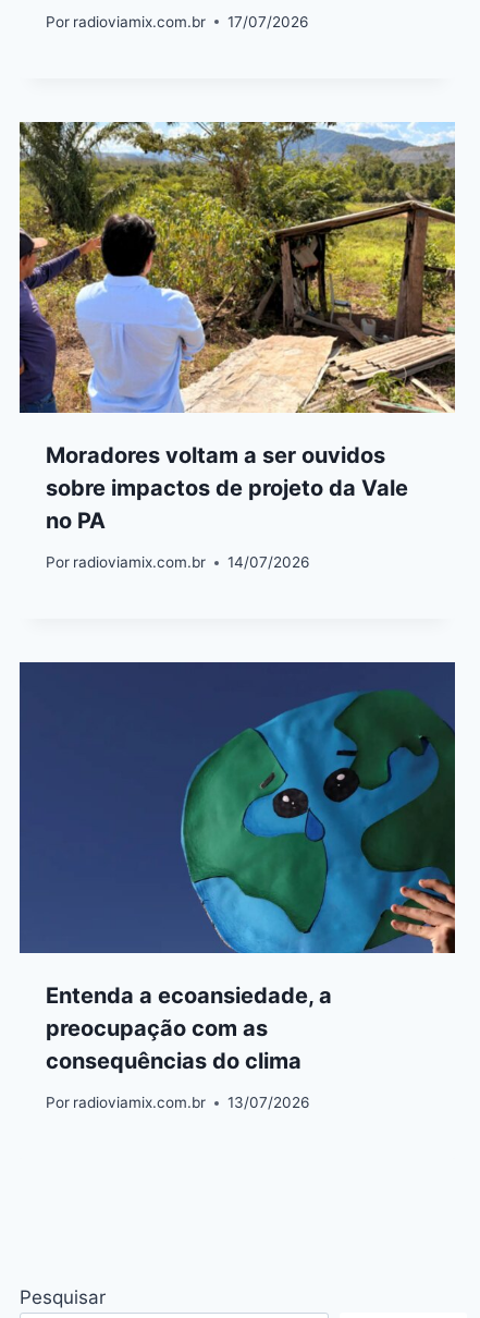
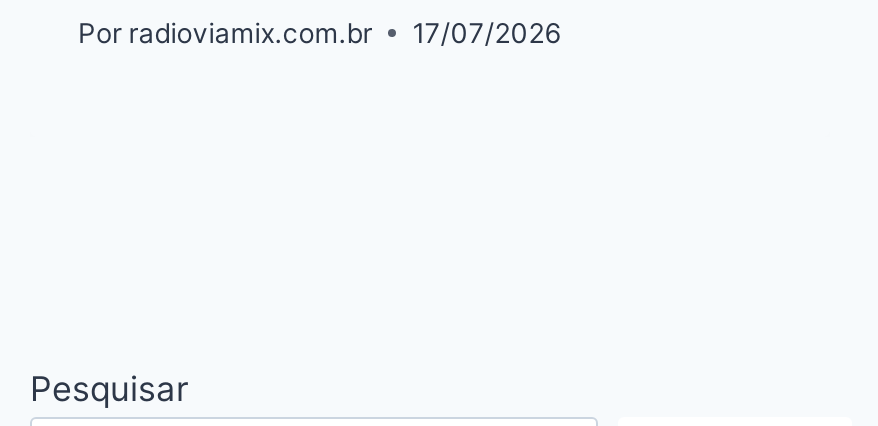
[19,121,456,571] [image] | Moradores voltam a ser ouvidos | sobre impactos de projeto da Vale | no PA | Por radioviamix.com.br | 14/07/2026 -> none
[19,661,456,1112] [image] | Entenda a ecoansiedade, a | preocupação com as | consequências do clima | Por radioviamix.com.br | 13/07/2026 -> none

